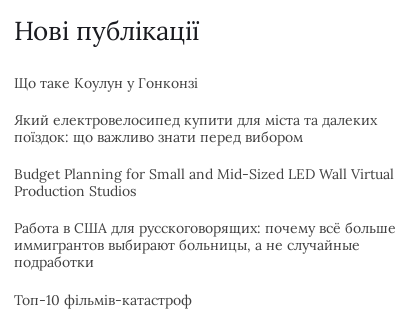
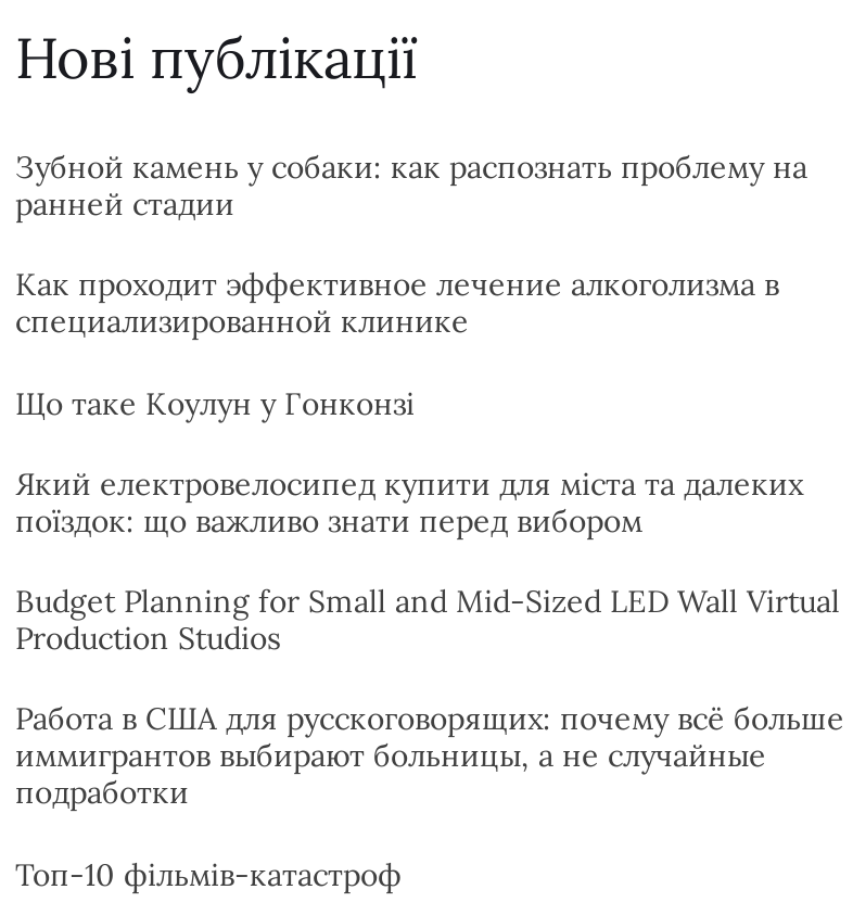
none -> [15,148,807,341] Зубной камень у собаки: как распознать проблему на | ранней стадии | Как проходит эффективное лечение алкоголизма в | специализированной клинике

